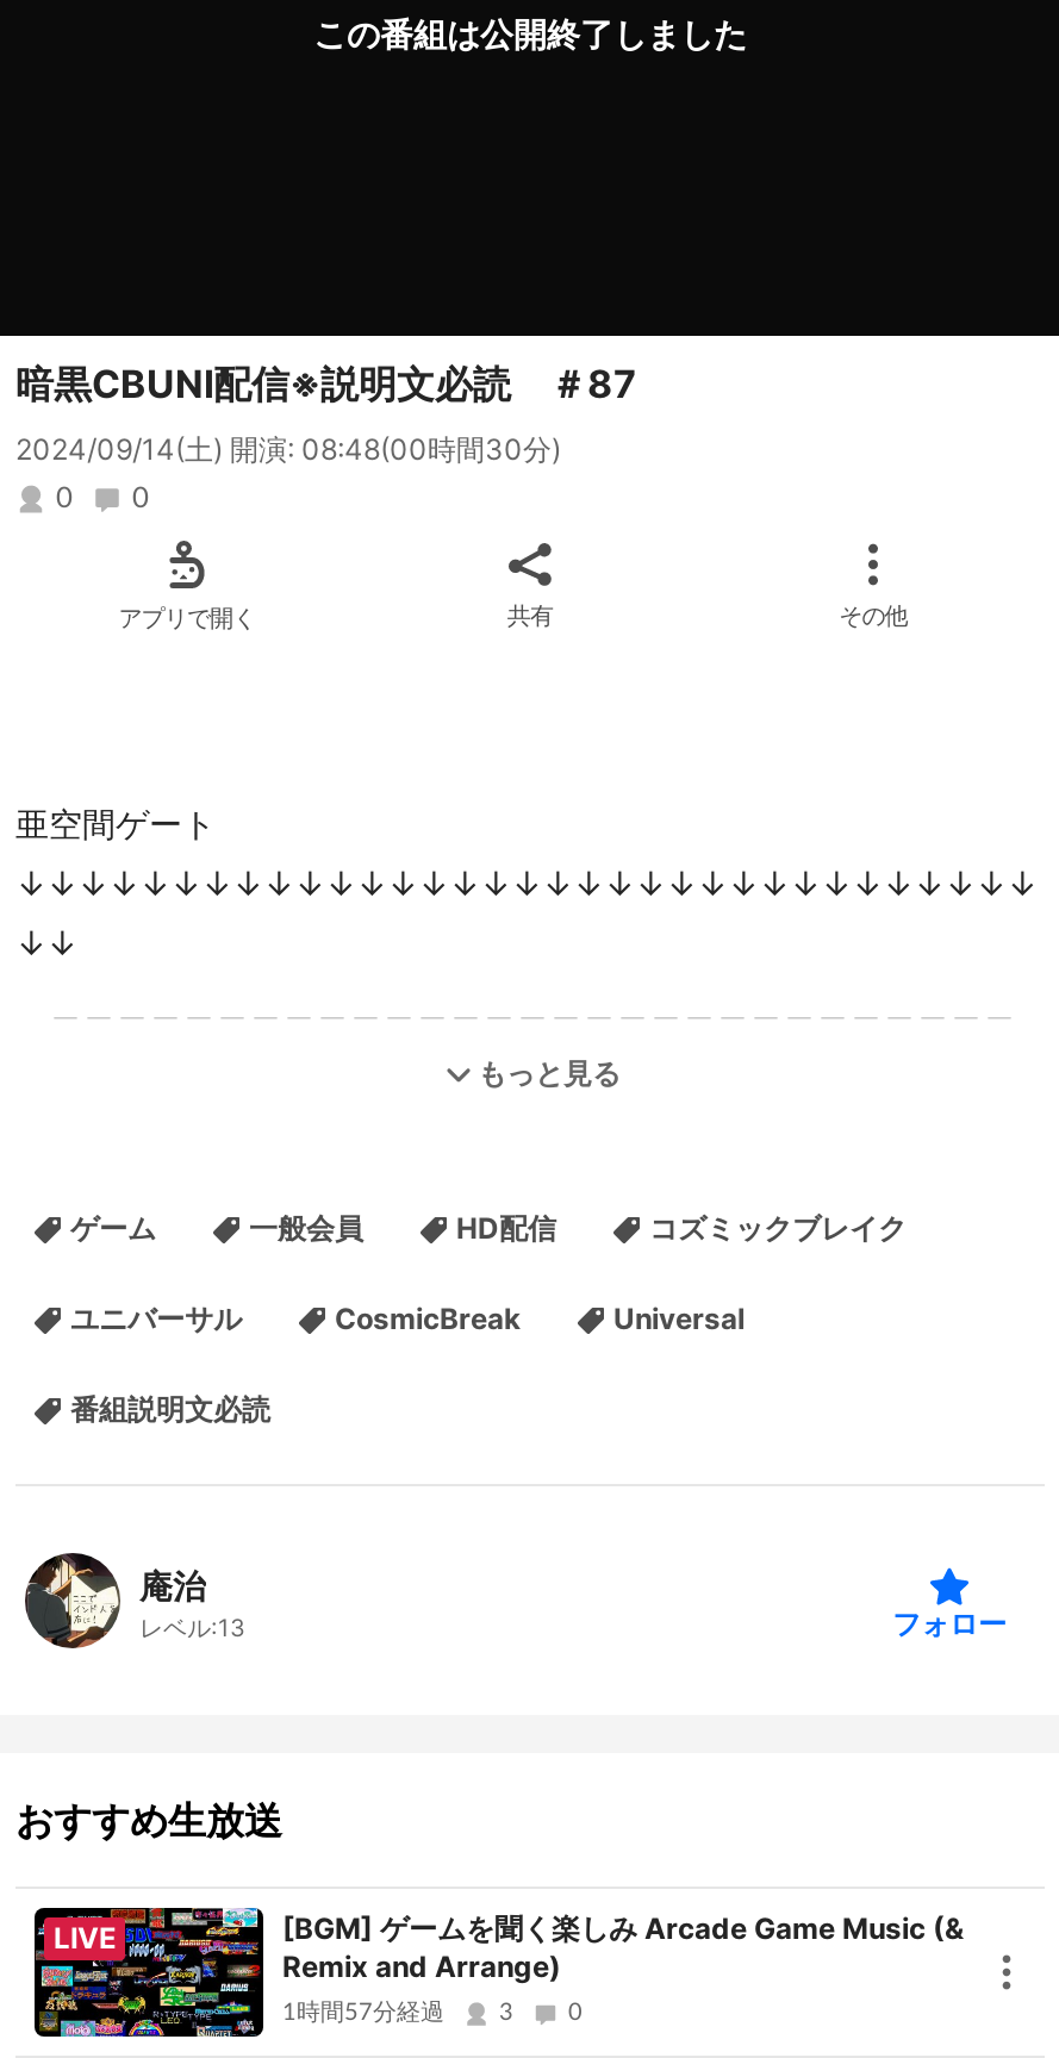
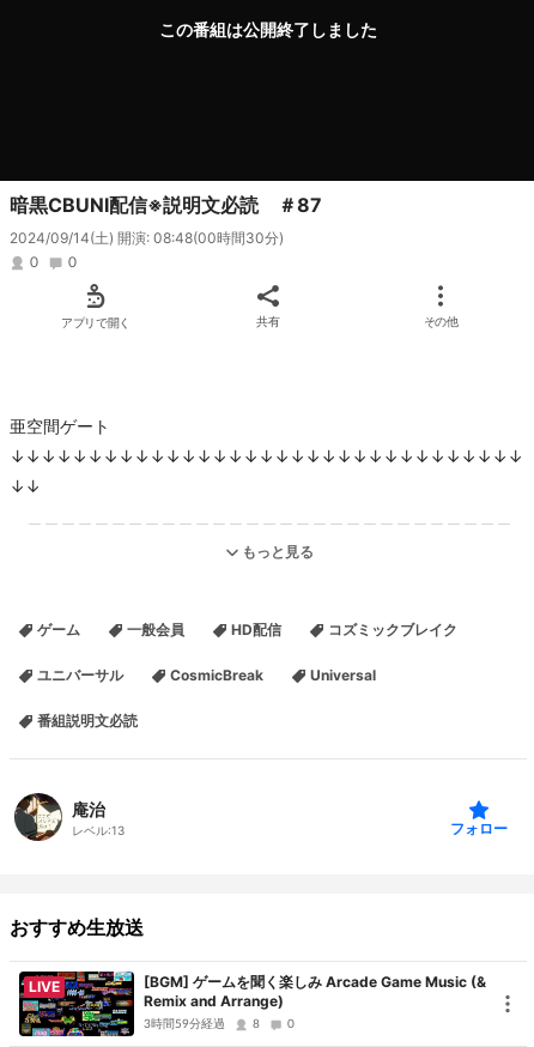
[282,2000,444,2024] 1時間57分経過 -> [144,1018,225,1030] 3時間59分経過
[499,2001,513,2025] 3 -> [253,1018,260,1030] 8

